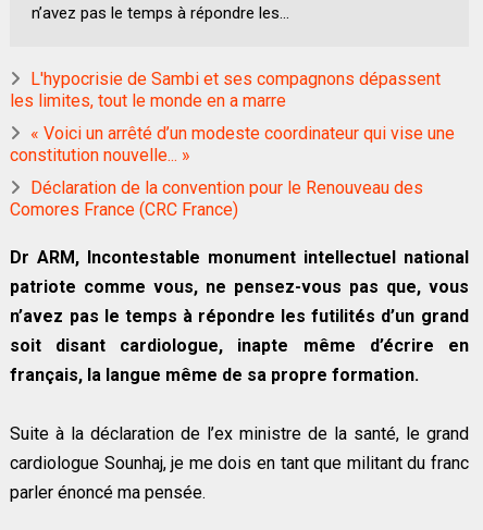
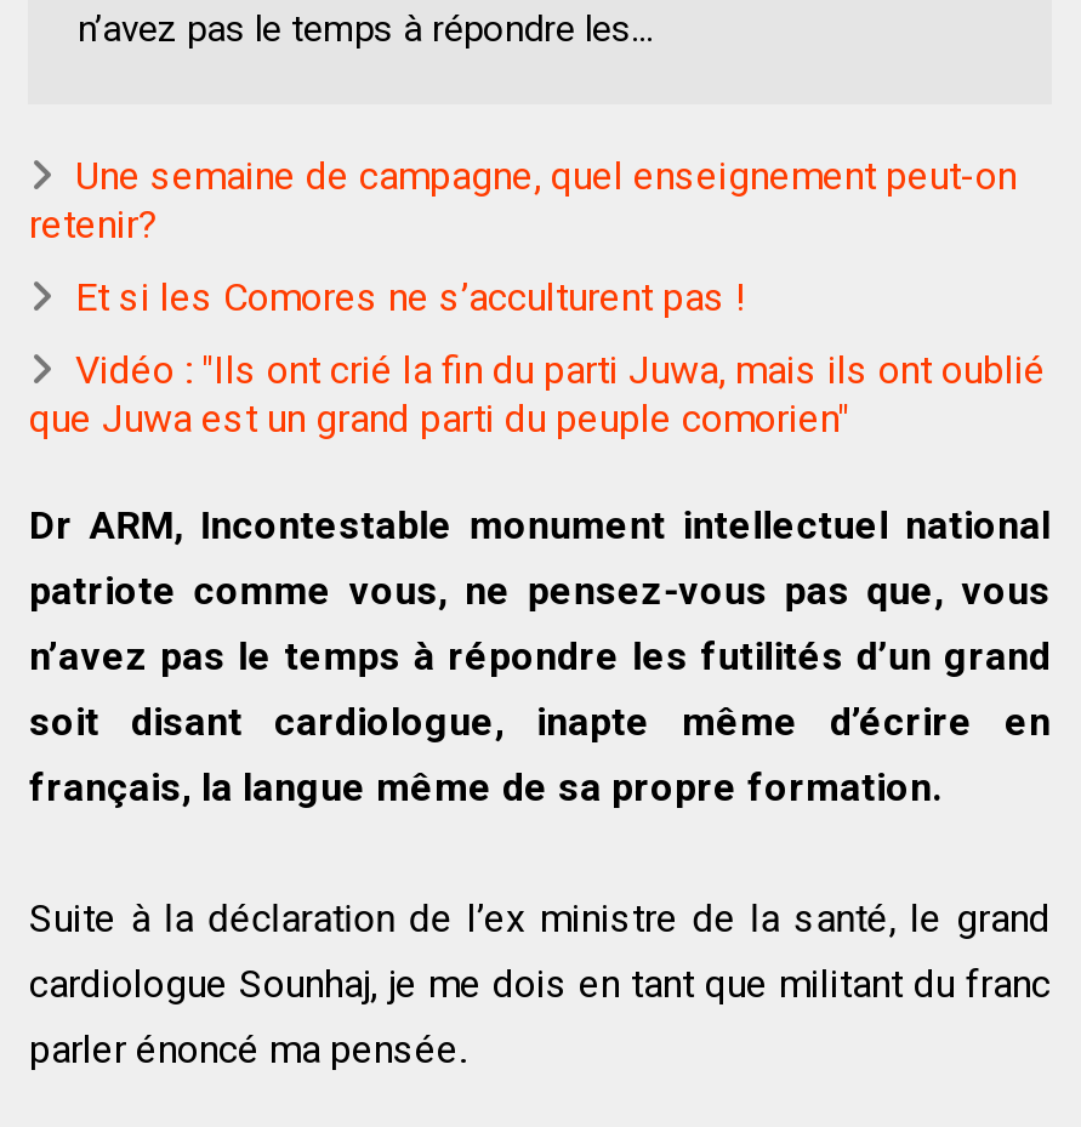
[10,68,441,111] L'hypocrisie de Sambi et ses compagnons dépassent | les limites, tout le monde en a marre -> [29,152,1016,247] Une semaine de campagne, quel enseignement peut-on | retenir?
[10,123,455,165] « Voici un arrêté d’un modeste coordinateur qui vise une | constitution nouvelle... » -> [75,274,747,320] Et si les Comores ne s’acculturent pas !
[10,177,424,220] Déclaration de la convention pour le Renouveau des | Comores France (CRC France) -> [29,346,1046,441] Vidéo : "Ils ont crié la fin du parti Juwa, mais ils ont oublié | que Juwa est un grand parti du peuple comorien"

